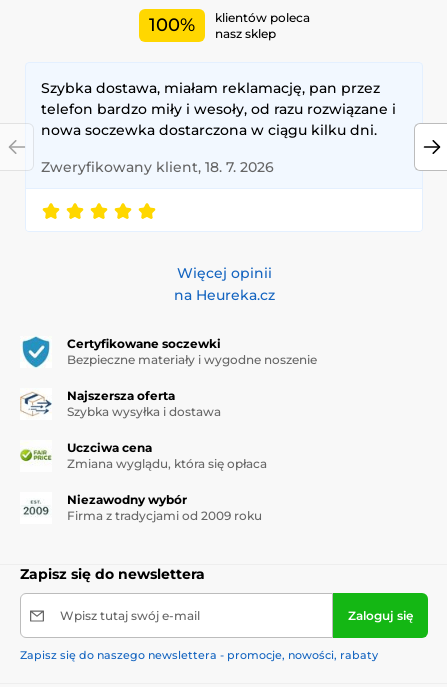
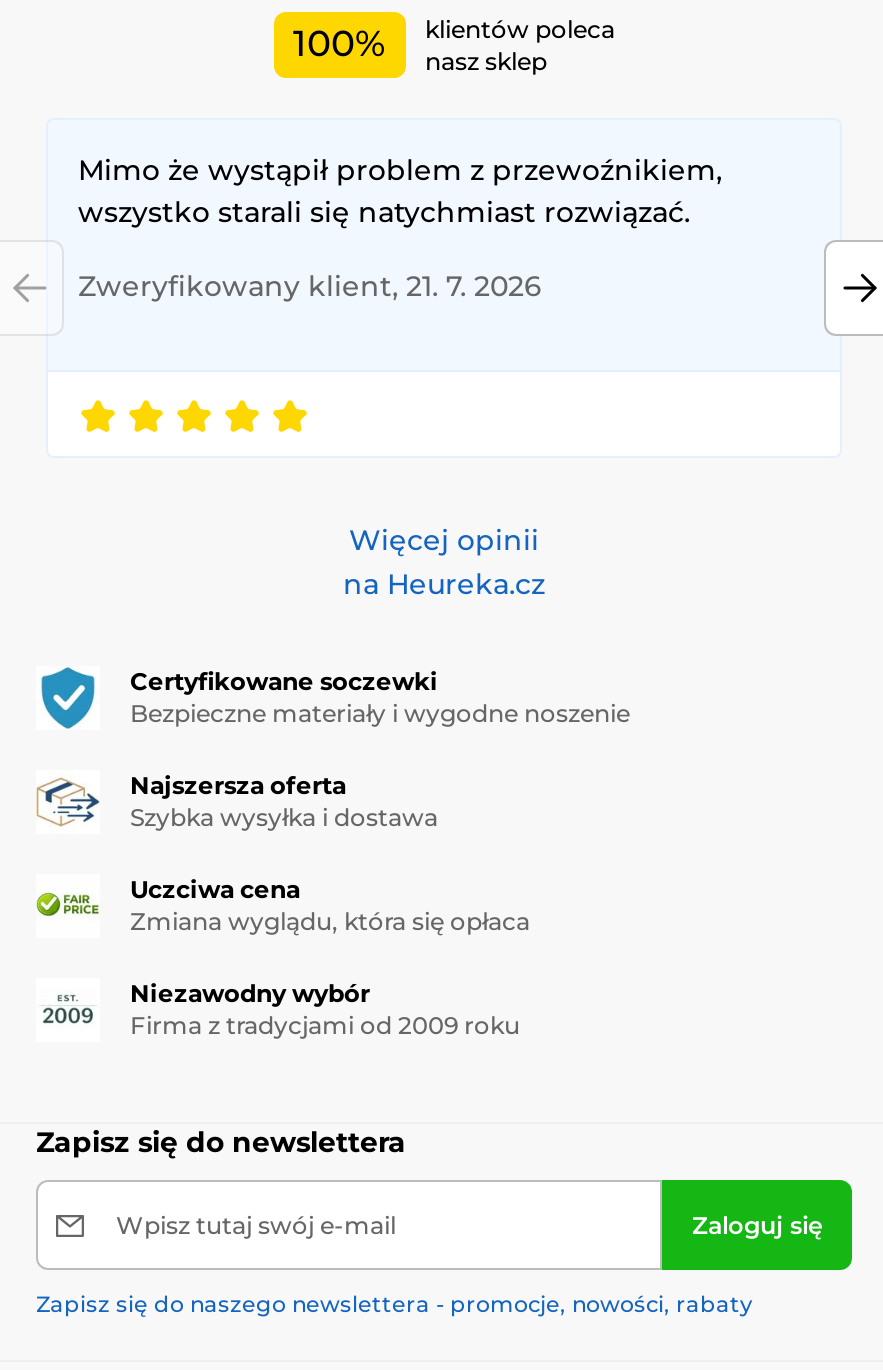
[41,79,396,139] Szybka dostawa, miałam reklamację, pan przez | telefon bardzo miły i wesoły, od razu rozwiązane i | nowa soczewka dostarczona w ciągu kilku dni. -> [78,153,722,231] Mimo że wystąpił problem z przewoźnikiem, | wszystko starali się natychmiast rozwiązać.
[41,158,274,176] Zweryfikowany klient, 18. 7. 2026 -> [78,269,542,305] Zweryfikowany klient, 21. 7. 2026

